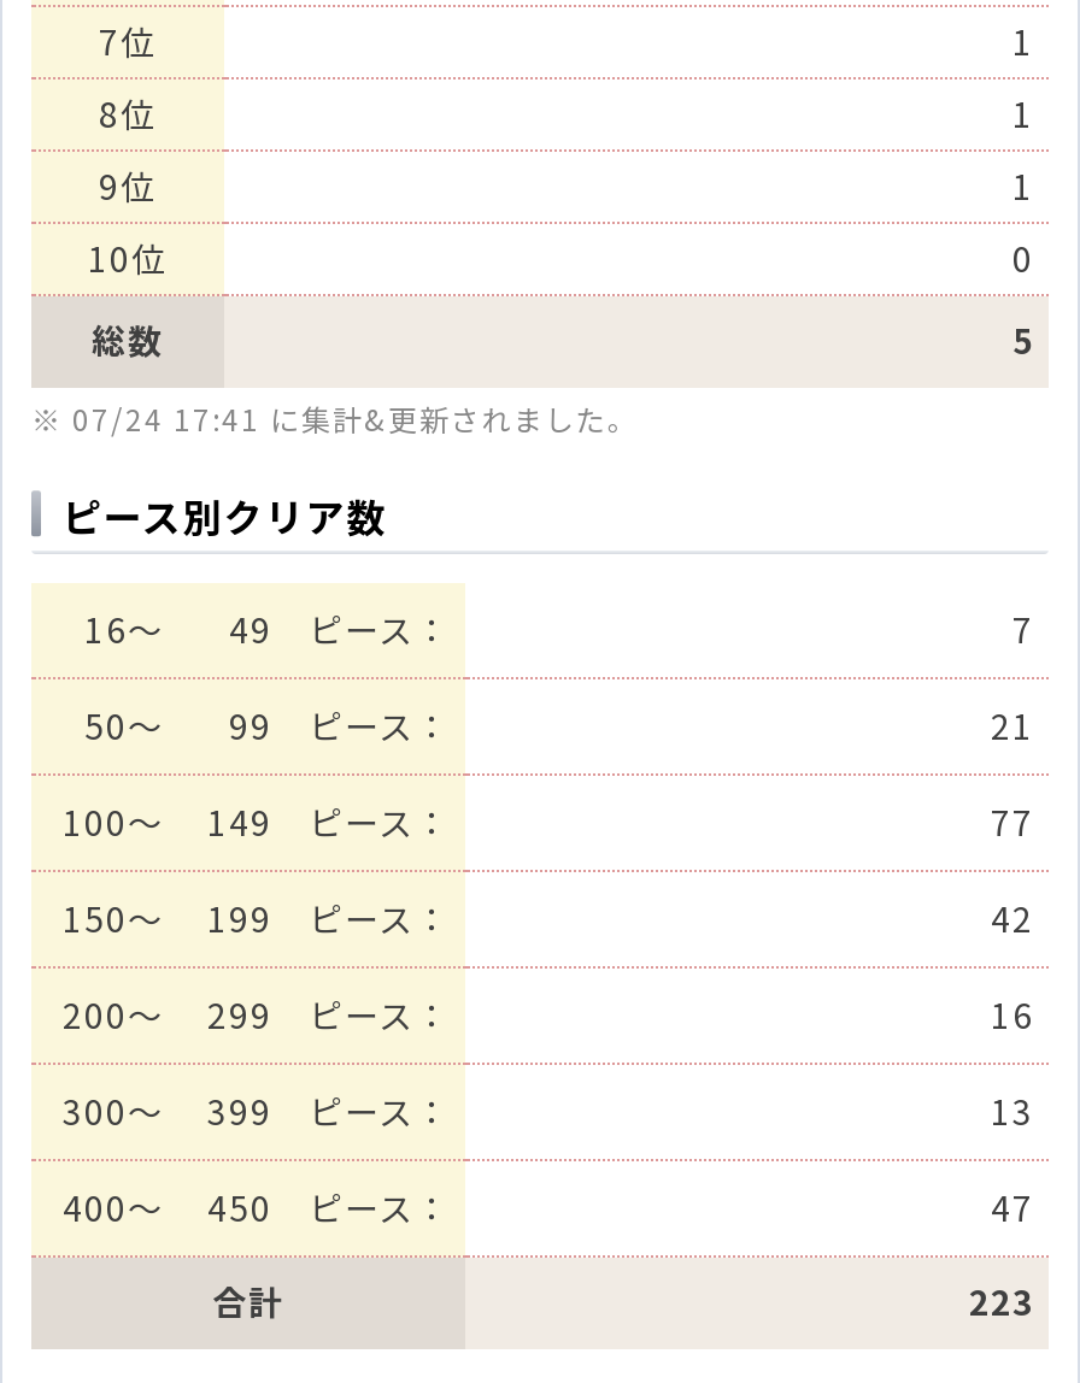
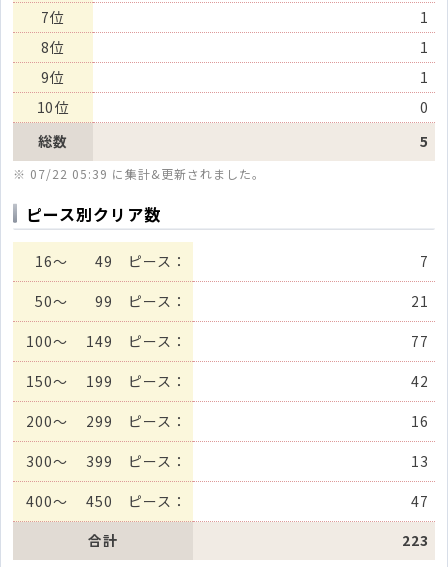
[31,399,639,440] ※ 07/24 17:41 に集計&更新されました。 -> [13,165,265,182] ※ 07/22 05:39 に集計&更新されました。

